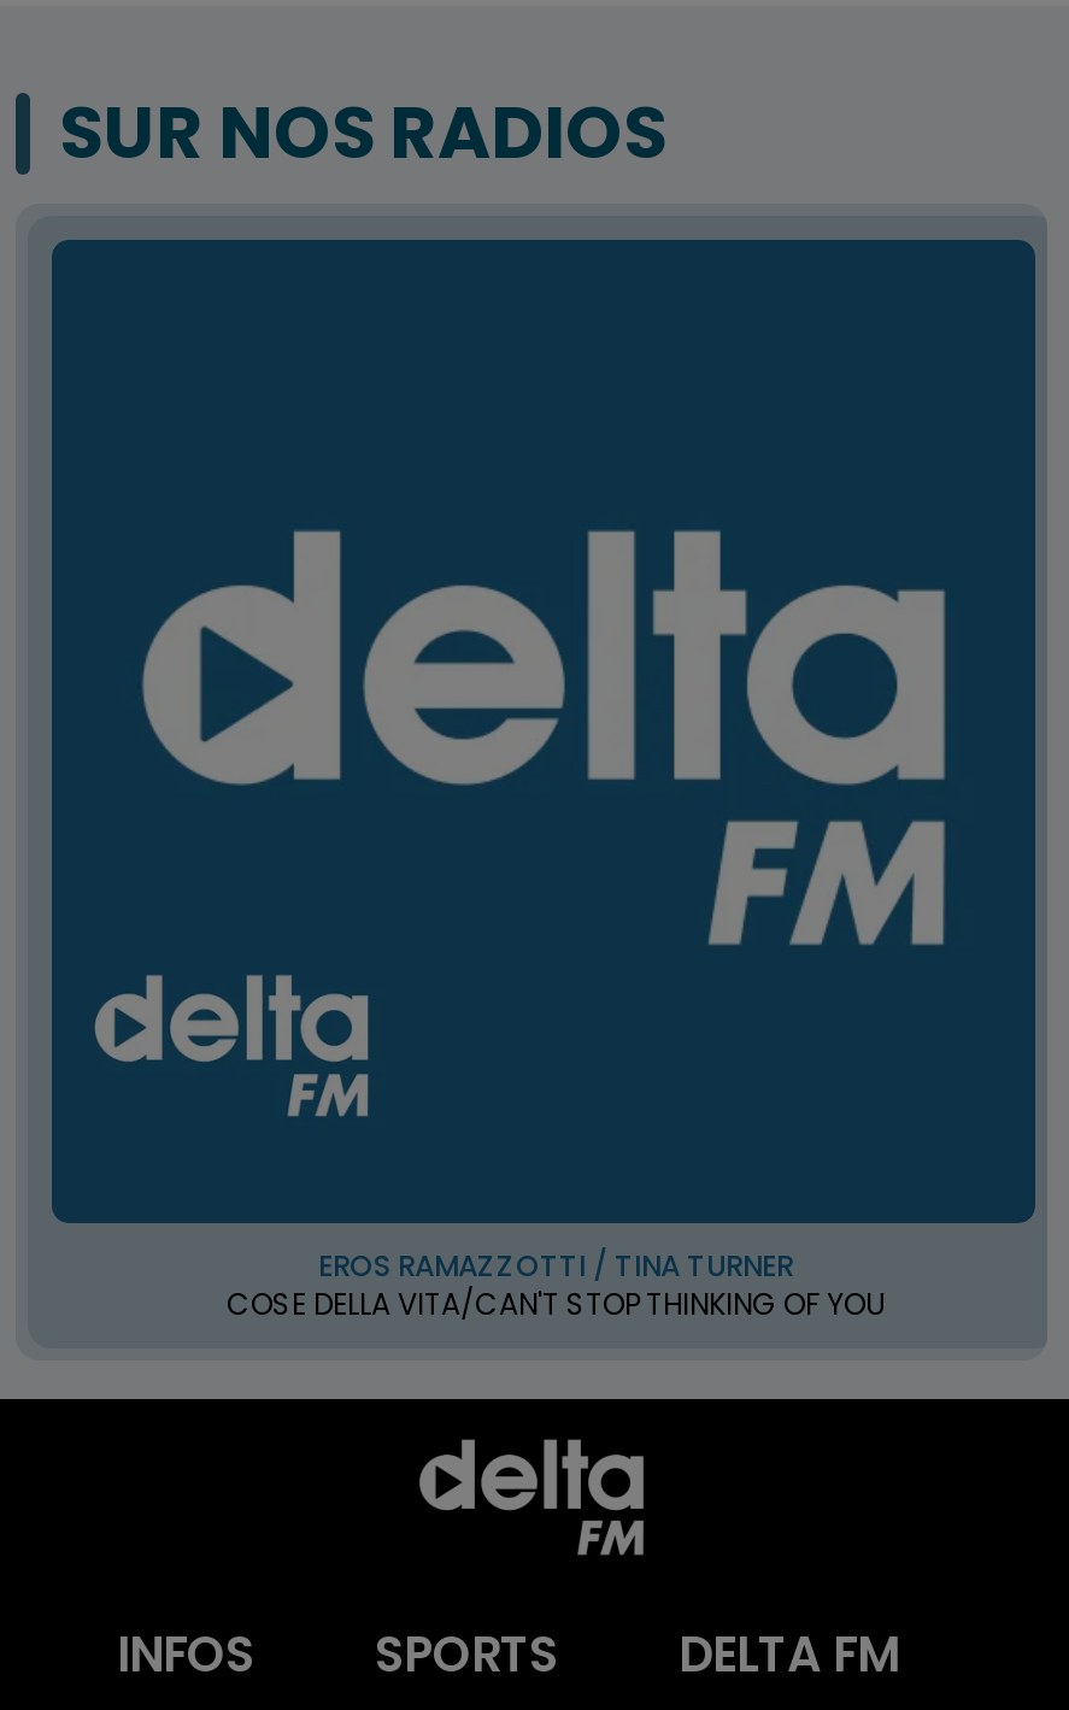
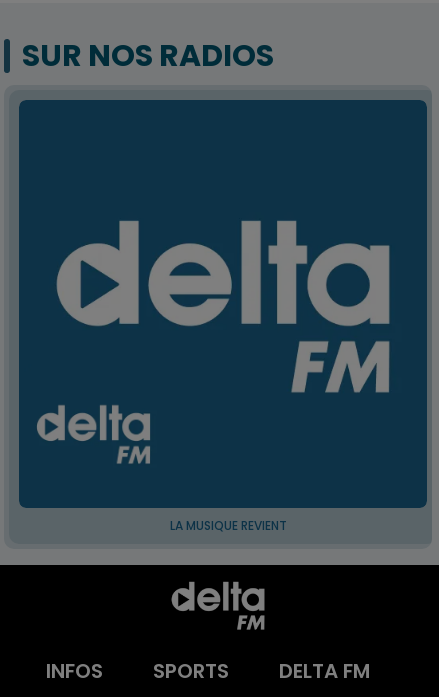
[227,1245,885,1325] EROS RAMAZZOTTI / TINA TURNER | COSE DELLA VITA/CAN'T STOP THINKING OF YOU -> [169,517,286,534] LA MUSIQUE REVIENT

